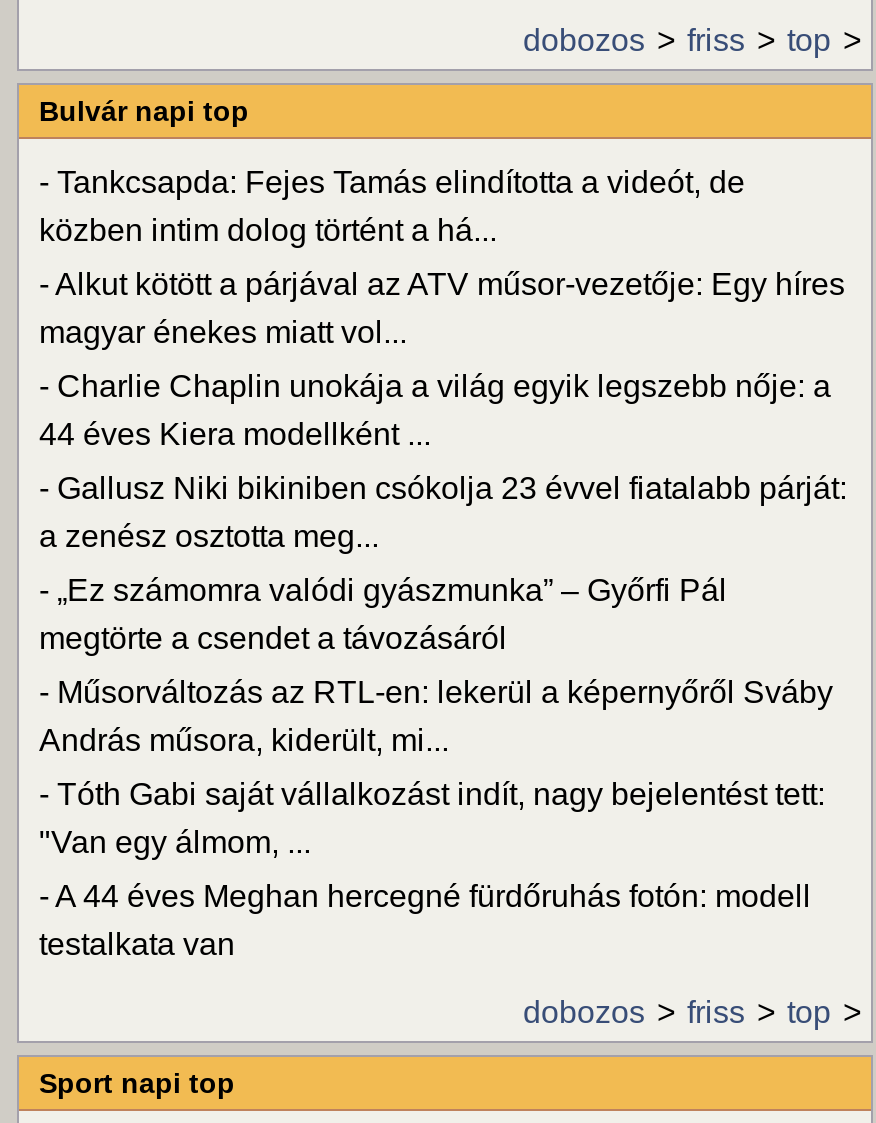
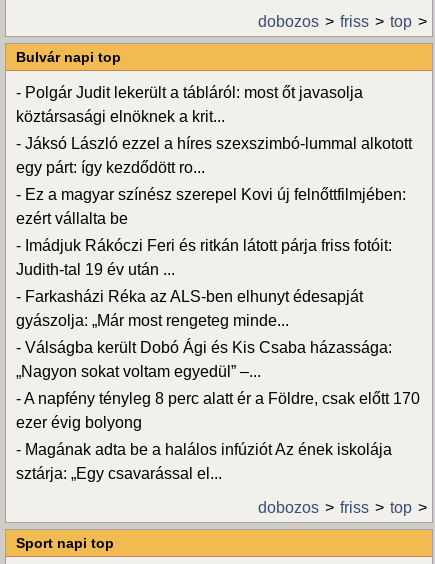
[39,165,745,247] - Tankcsapda: Fejes Tamás elindította a videót, de | közben intim dolog történt a há... -> [16,84,363,125] - Polgár Judit lekerült a tábláról: most őt javasolja | köztársasági elnöknek a krit...
[39,267,845,349] - Alkut kötött a párjával az ATV műsor-vezetője: Egy híres | magyar énekes miatt vol... -> [16,135,412,176] - Jáksó László ezzel a híres szexszimbó-lummal alkotott | egy párt: így kezdődött ro...
[39,369,831,451] - Charlie Chaplin unokája a világ egyik legszebb nője: a | 44 éves Kiera modellként ... -> [16,186,406,227] - Ez a magyar színész szerepel Kovi új felnőttfilmjében: | ezért vállalta be
[39,471,847,553] - Gallusz Niki bikiniben csókolja 23 évvel fiatalabb párját: | a zenész osztotta meg... -> [16,237,392,278] - Imádjuk Rákóczi Feri és ritkán látott párja friss fotóit: | Judith-tal 19 év után ...
[39,573,727,655] - „Ez számomra valódi gyászmunka” – Győrfi Pál | megtörte a csendet a távozásáról -> [16,288,363,329] - Farkasházi Réka az ALS-ben elhunyt édesapját | gyászolja: „Már most rengeteg minde...
[39,675,833,757] - Műsorváltozás az RTL-en: lekerül a képernyőről Sváby | András műsora, kiderült, mi... -> [16,339,392,380] - Válságba került Dobó Ági és Kis Csaba házassága: | „Nagyon sokat voltam egyedül” –...
[39,777,825,859] - Tóth Gabi saját vállalkozást indít, nagy bejelentést tett: | "Van egy álmom, ... -> [16,390,420,431] - A napfény tényleg 8 perc alatt ér a Földre, csak előtt 170 | ezer évig bolyong
[39,879,811,961] - A 44 éves Meghan hercegné fürdőruhás fotón: modell | testalkata van -> [16,441,392,482] - Magának adta be a halálos infúziót Az ének iskolája | sztárja: „Egy csavarással el...

